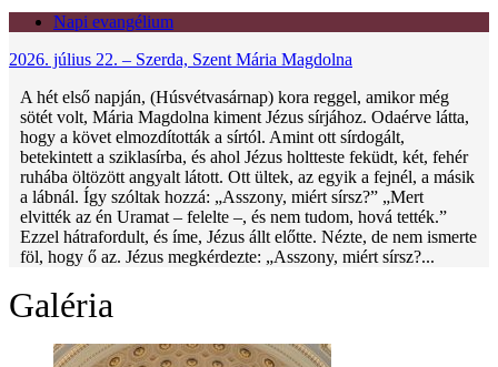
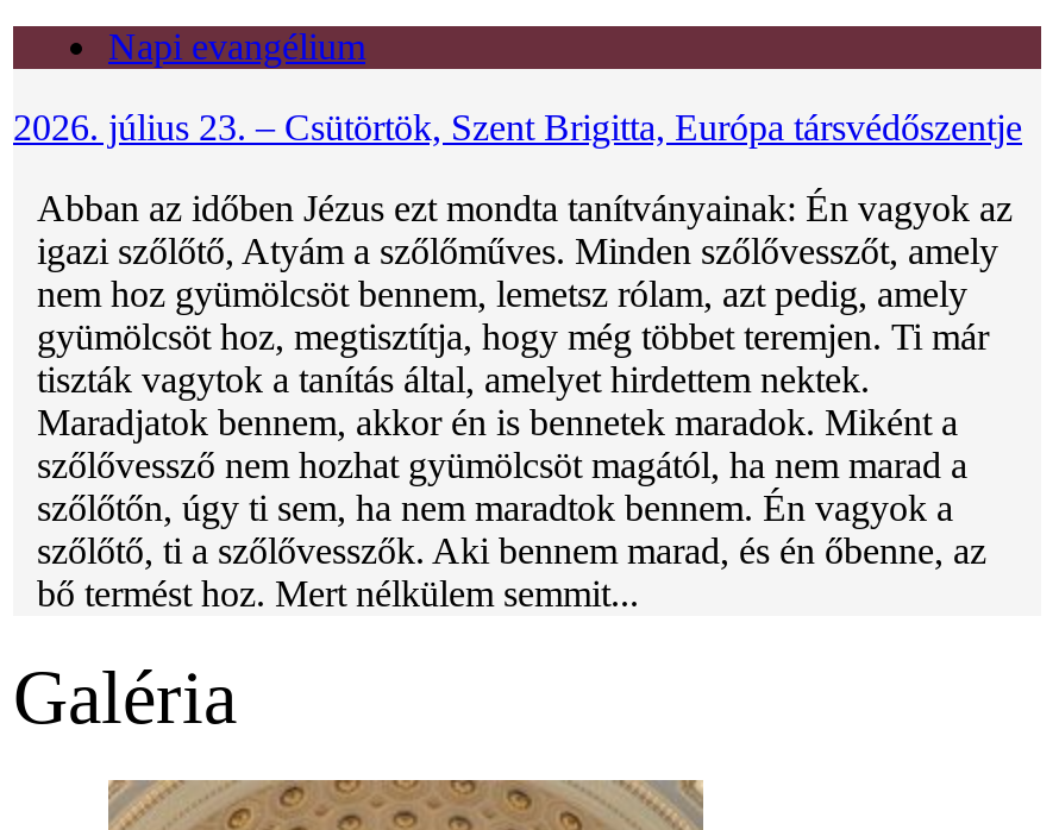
[9,49,352,68] 2026. július 22. – Szerda, Szent Mária Magdolna -> [13,106,1022,146] 2026. július 23. – Csütörtök, Szent Brigitta, Európa társvédőszentje
[20,87,477,266] A hét első napján, (Húsvétvasárnap) kora reggel, amikor még | sötét volt, Mária Magdolna kiment Jézus sírjához. Odaérve látta, | hogy a követ elmozdították a sírtól. Amint ott sírdogált, | betekintett a sziklasírba, és ahol Jézus holtteste feküdt, két, fehér | ruhába öltözött angyalt látott. Ott ültek, az egyik a fejnél, a másik | a lábnál. Így szóltak hozzá: „Asszony, miért sírsz?” „Mert | elvitték az én Uramat – felelte –, és nem tudom, hová tették.” | Ezzel hátrafordult, és íme, Jézus állt előtte. Nézte, de nem ismerte | föl, hogy ő az. Jézus megkérdezte: „Asszony, miért sírsz?... -> [37,187,1013,612] Abban az időben Jézus ezt mondta tanítványainak: Én vagyok az | igazi szőlőtő, Atyám a szőlőműves. Minden szőlővesszőt, amely | nem hoz gyümölcsöt bennem, lemetsz rólam, azt pedig, amely | gyümölcsöt hoz, megtisztítja, hogy még többet teremjen. Ti már | tiszták vagytok a tanítás által, amelyet hirdettem nektek. | Maradjatok bennem, akkor én is bennetek maradok. Miként a | szőlővessző nem hozhat gyümölcsöt magától, ha nem marad a | szőlőtőn, úgy ti sem, ha nem maradtok bennem. Én vagyok a | szőlőtő, ti a szőlővesszők. Aki bennem marad, és én őbenne, az | bő termést hoz. Mert nélkülem semmit...

